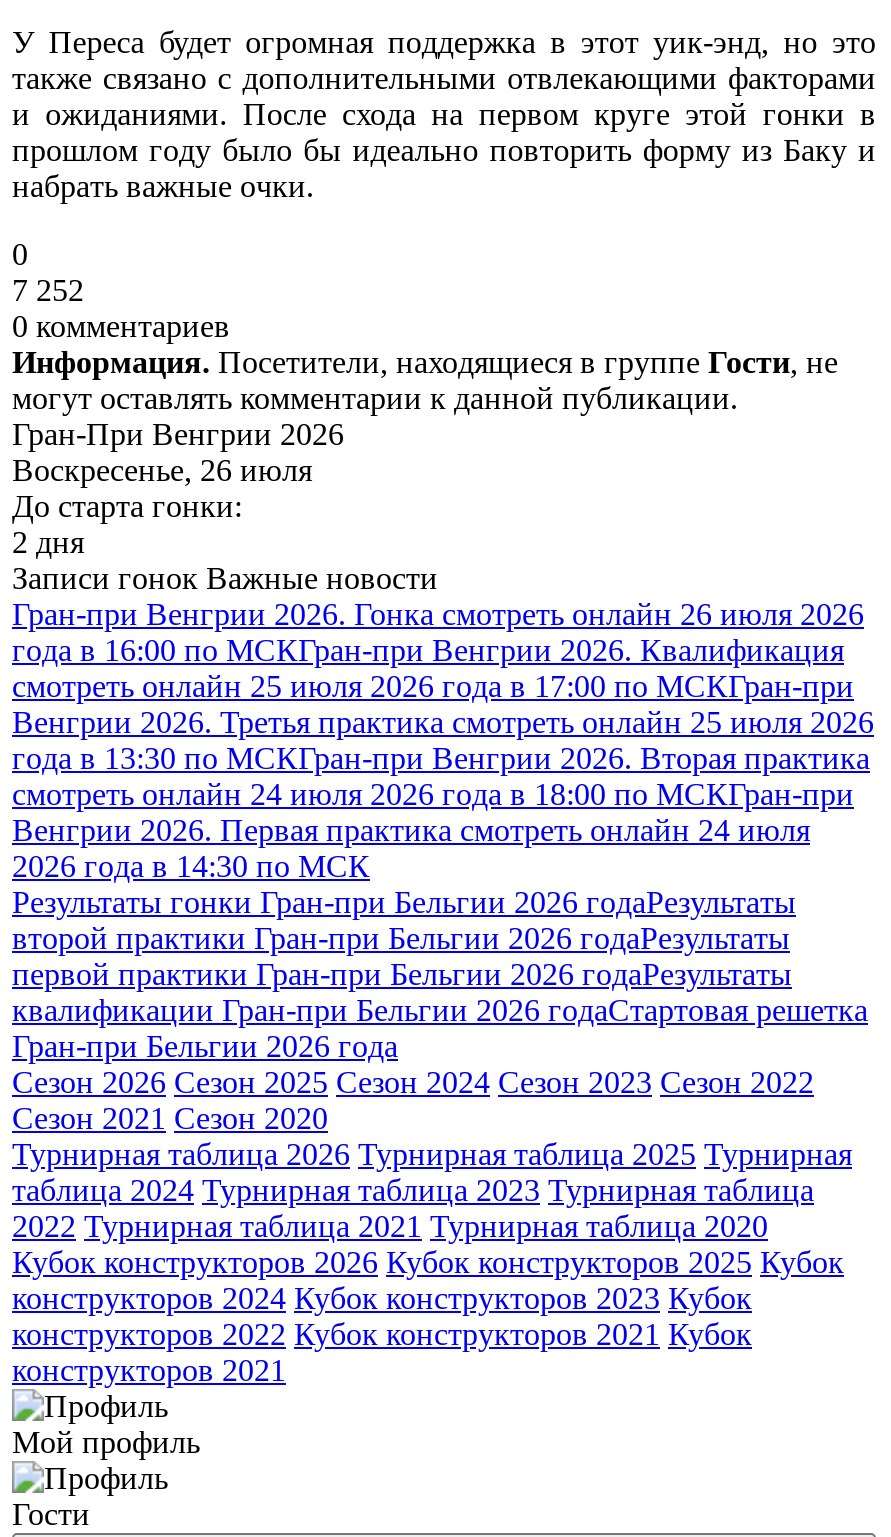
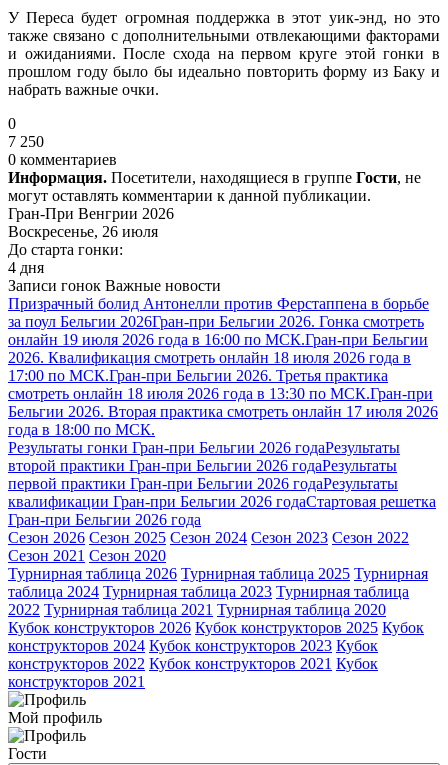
[12,273,84,307] 7 252 -> [8,133,44,150] 7 250
[12,525,84,559] 2 дня -> [8,259,44,276] 4 дня
[12,597,874,883] Гран-при Венгрии 2026. Гонка смотреть онлайн 26 июля 2026 | года в 16:00 по МСКГран-при Венгрии 2026. Квалификация | смотреть онлайн 25 июля 2026 года в 17:00 по МСКГран-при | Венгрии 2026. Третья практика смотреть онлайн 25 июля 2026 | года в 13:30 по МСКГран-при Венгрии 2026. Вторая практика | смотреть онлайн 24 июля 2026 года в 18:00 по МСКГран-при | Венгрии 2026. Первая практика смотреть онлайн 24 июля | 2026 года в 14:30 по МСК -> [8,295,438,438] Призрачный болид Антонелли против Ферстаппена в борьбе | за поул Бельгии 2026Гран-при Бельгии 2026. Гонка смотреть | онлайн 19 июля 2026 года в 16:00 по МСК.Гран-при Бельгии | 2026. Квалификация смотреть онлайн 18 июля 2026 года в | 17:00 по МСК.Гран-при Бельгии 2026. Третья практика | смотреть онлайн 18 июля 2026 года в 13:30 по МСК.Гран-при | Бельгии 2026. Вторая практика смотреть онлайн 17 июля 2026 | года в 18:00 по МСК.

